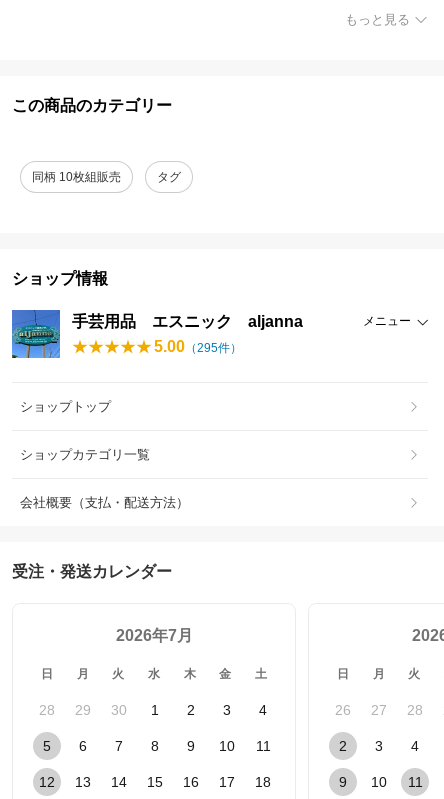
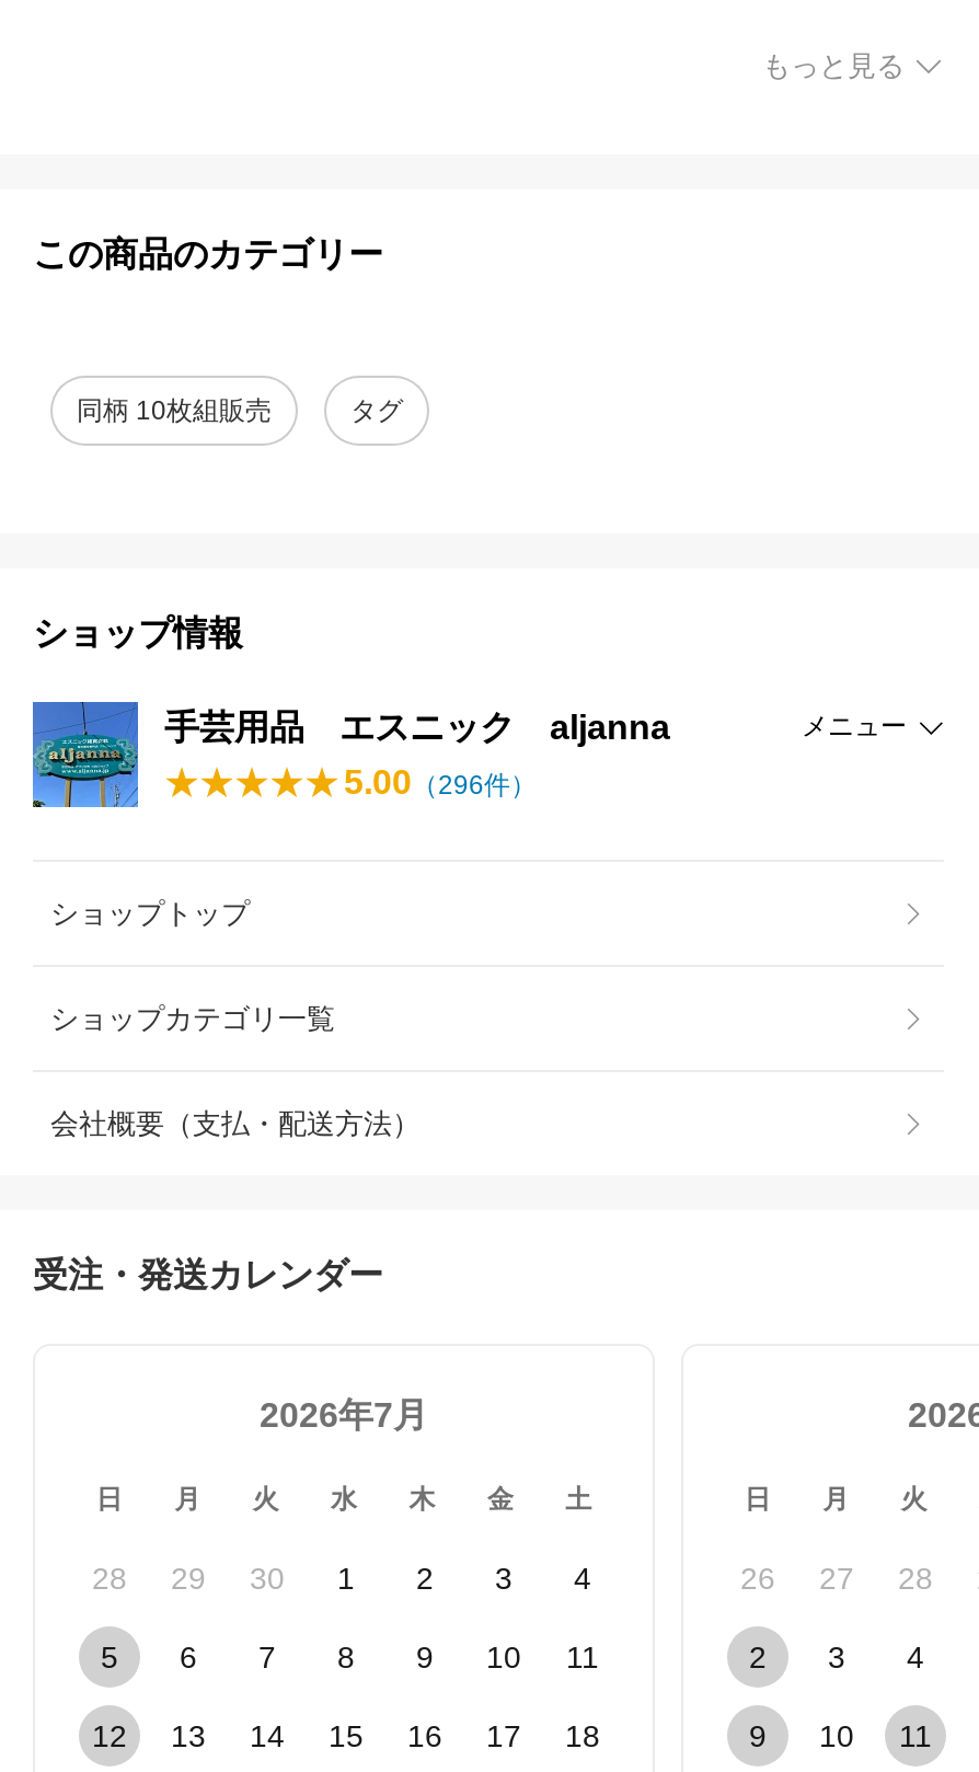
[154,338,242,355] 5.00（295件） -> [344,764,537,801] 5.00（296件）

